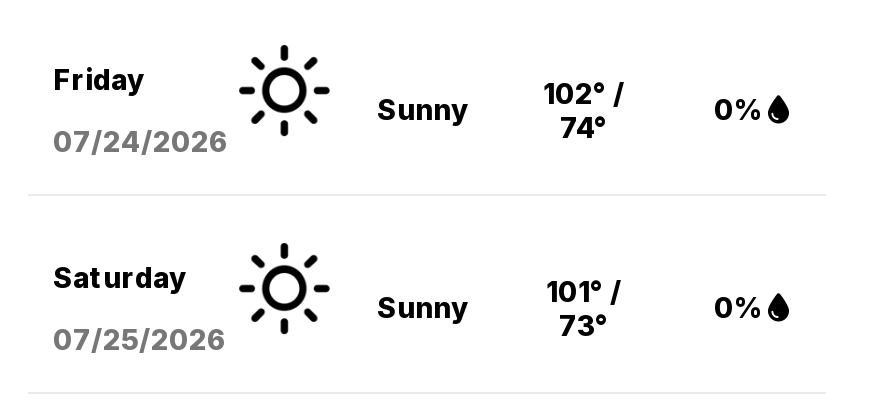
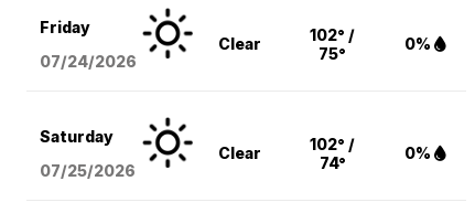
[377,93,469,127] Sunny -> [219,35,262,54] Clear
[560,111,608,145] 74° -> [319,45,347,63] 75°
[377,275,622,343] Sunny | 101° / | 73° -> [219,135,355,173] Clear | 102° / | 74°

